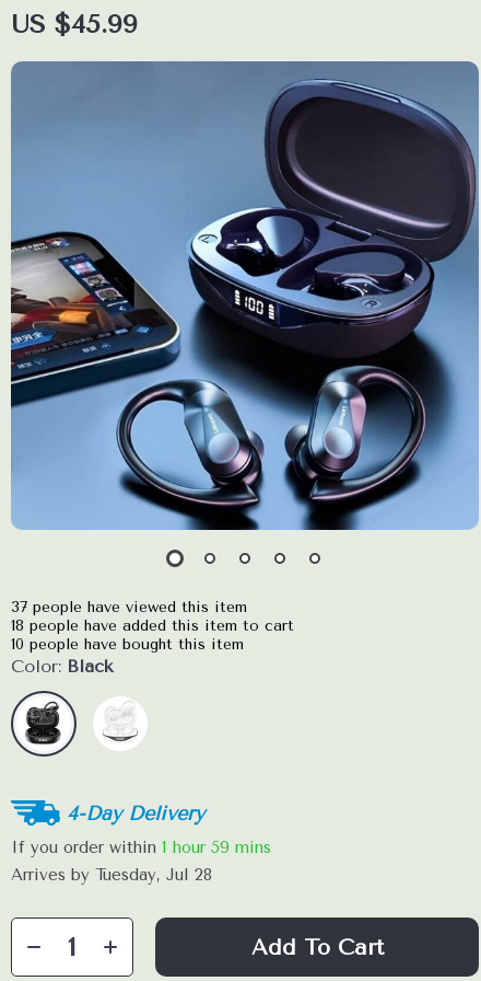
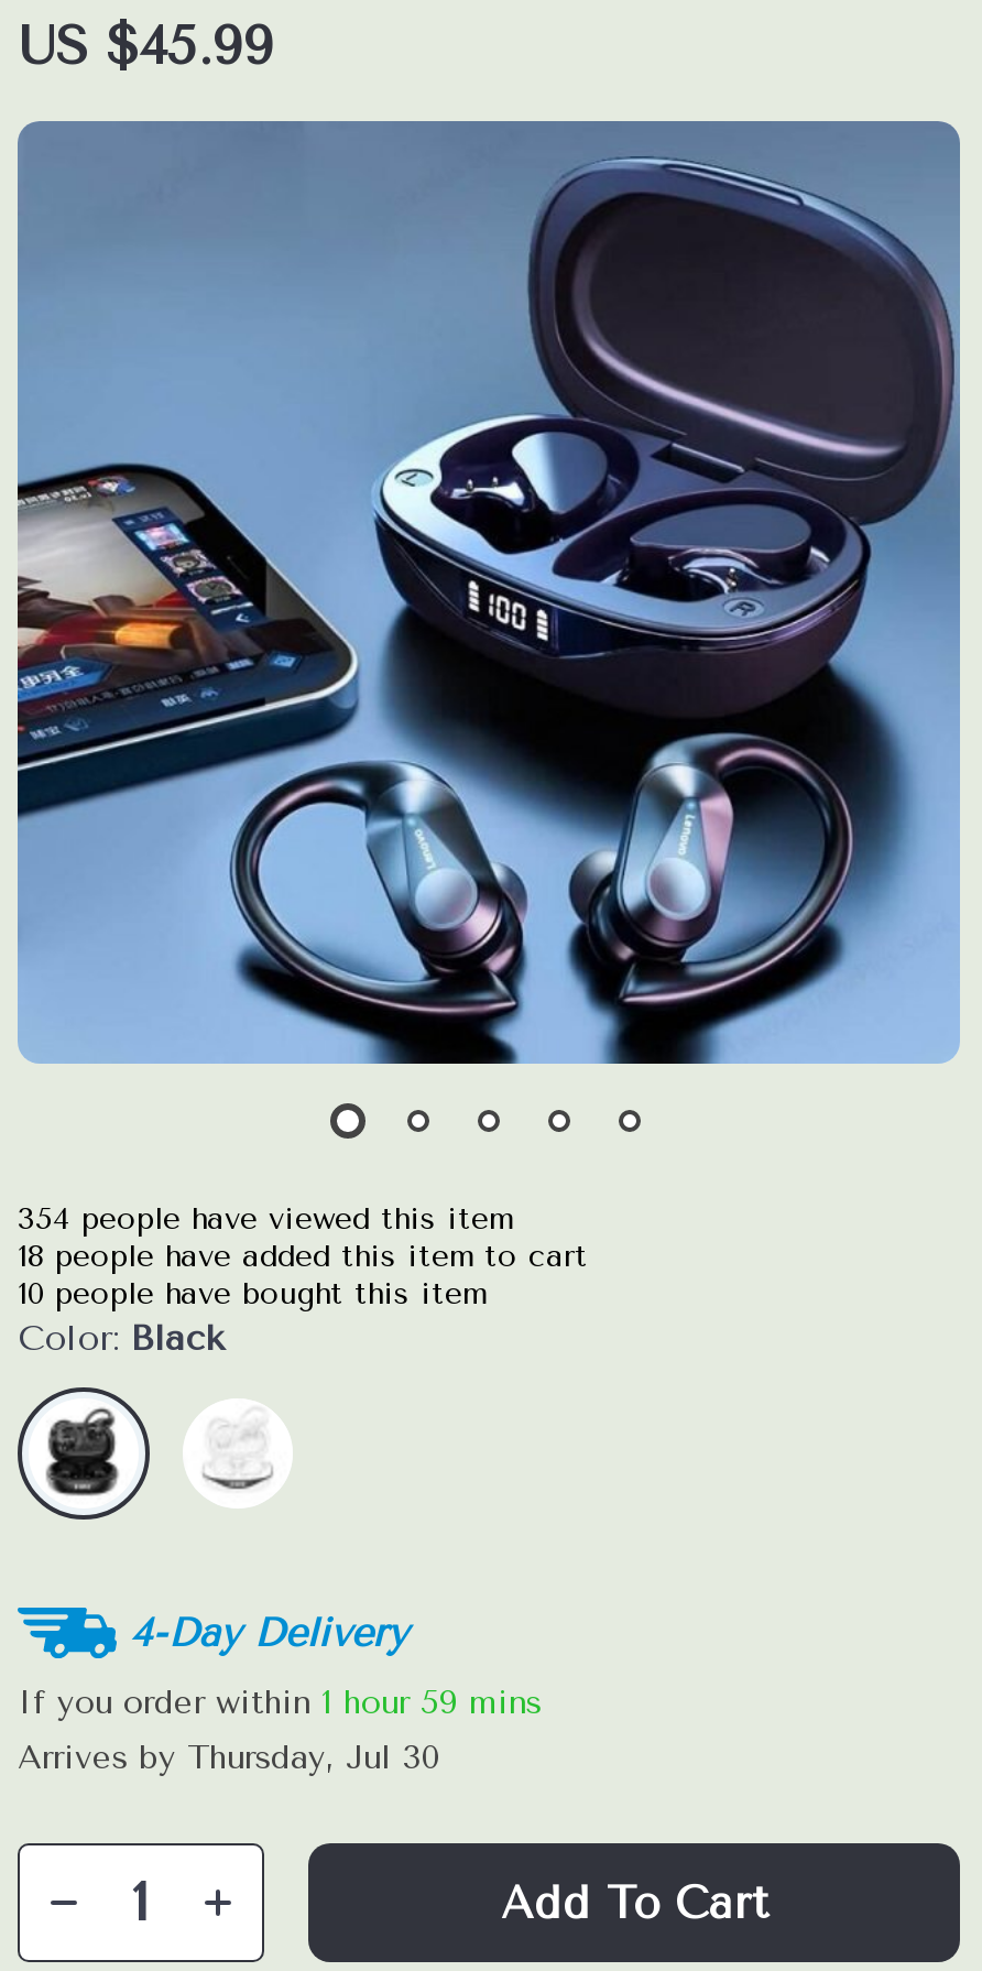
[11,598,247,616] 37 people have viewed this item -> [18,1200,513,1238] 354 people have viewed this item
[11,865,212,885] Arrives by Tuesday, Jul 28 -> [18,1738,440,1777] Arrives by Thursday, Jul 30

